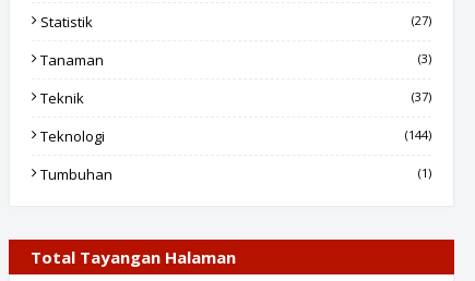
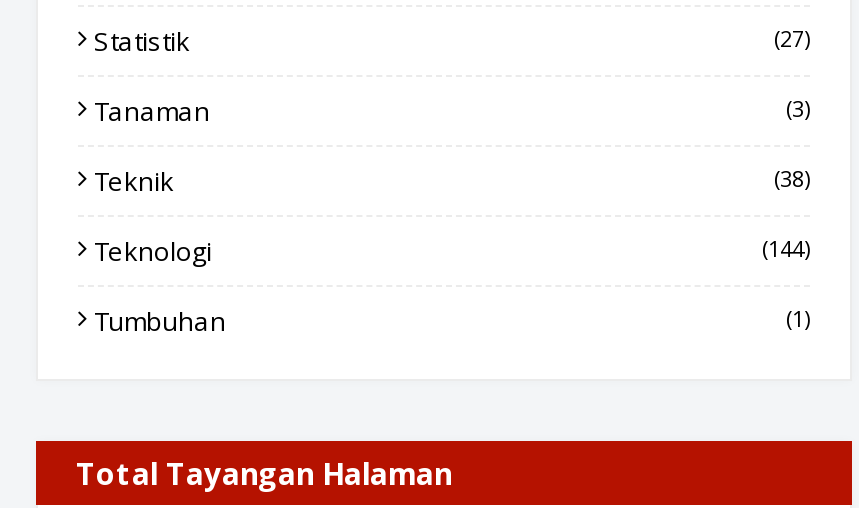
[412,88,431,105] (37) -> [774,163,810,193] (38)

